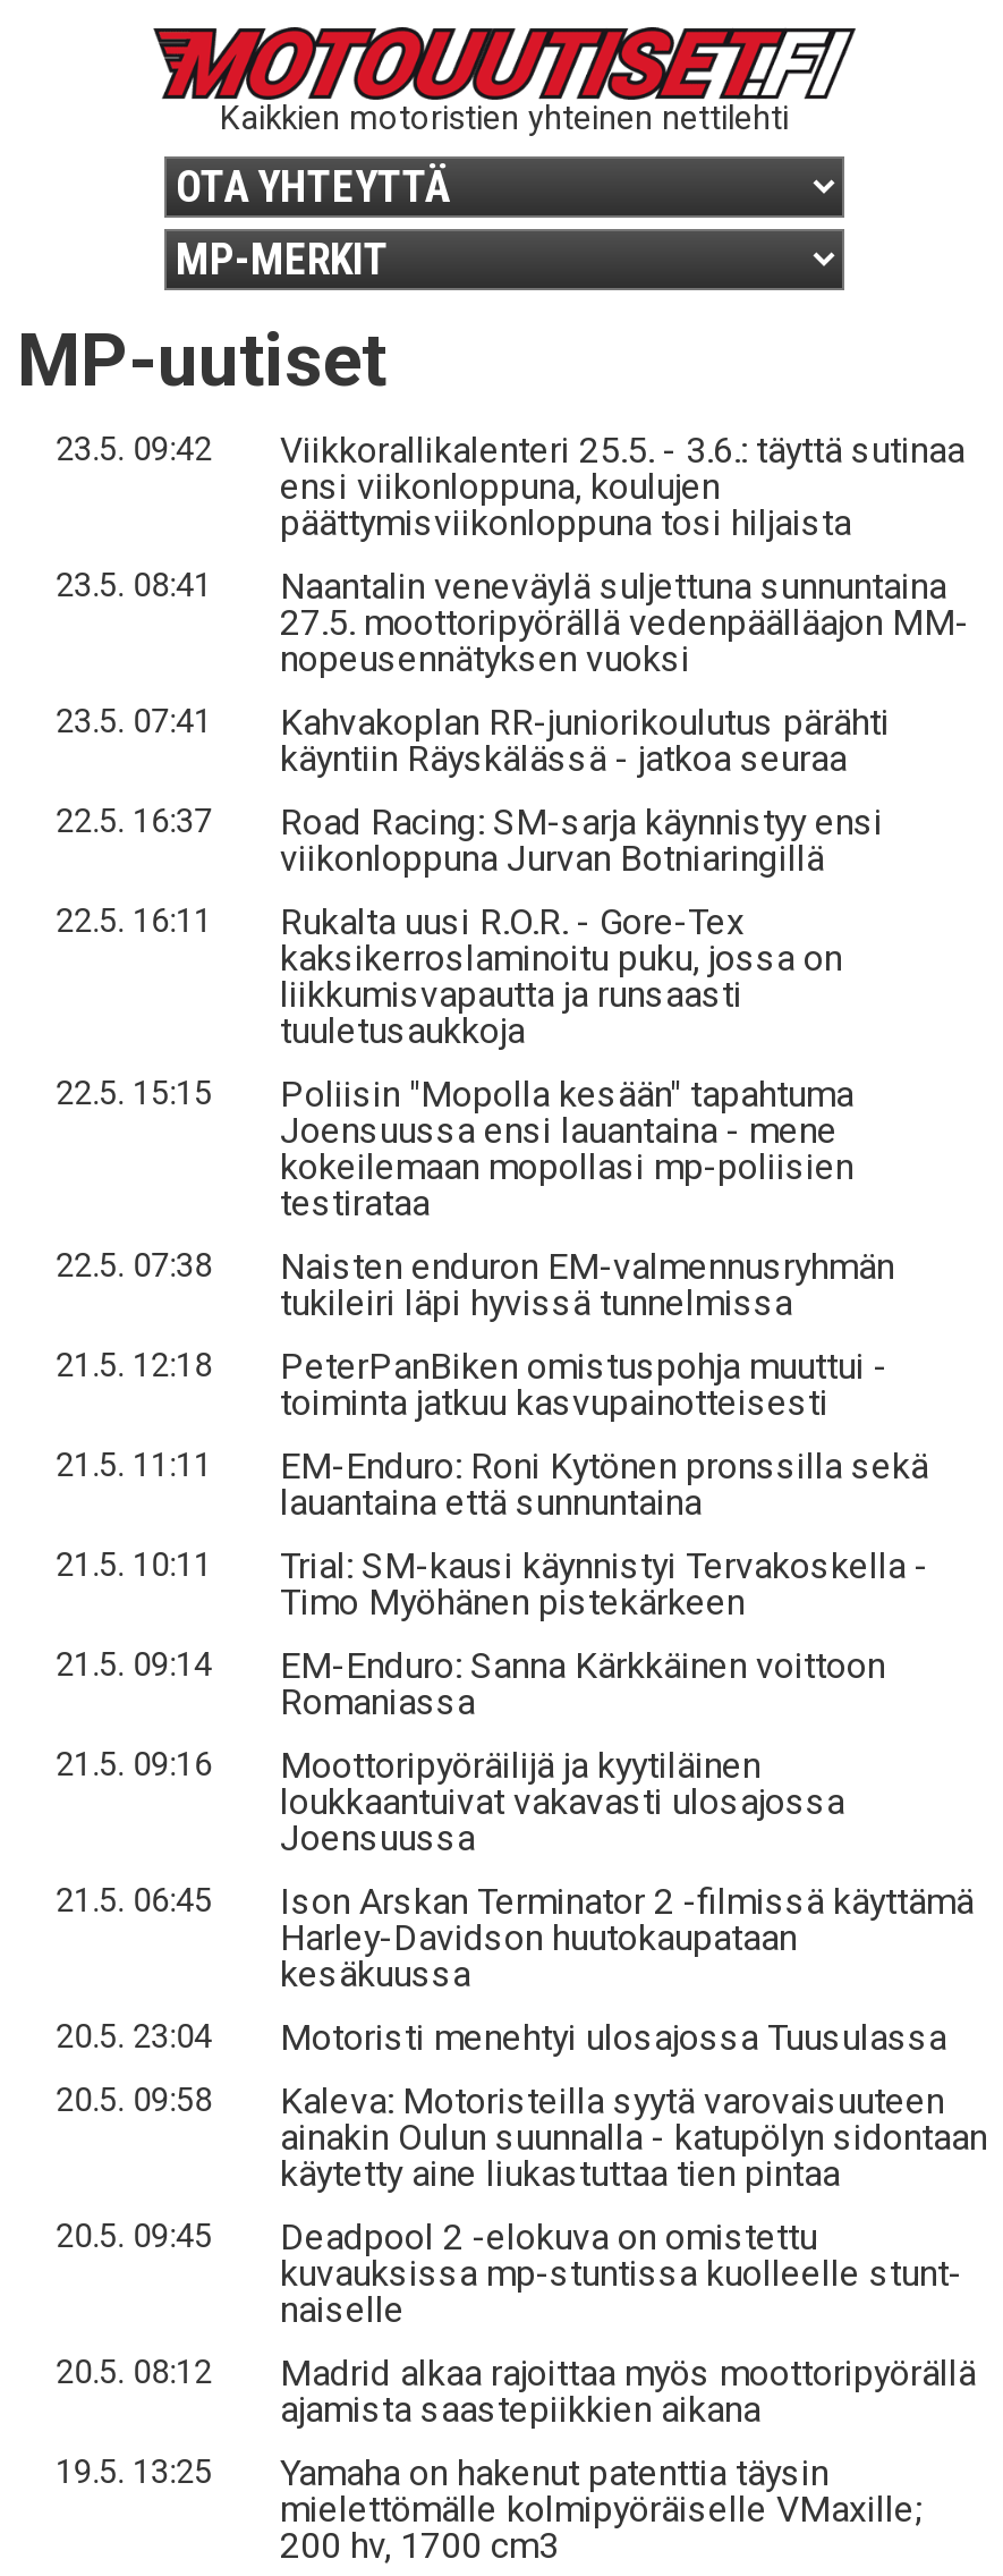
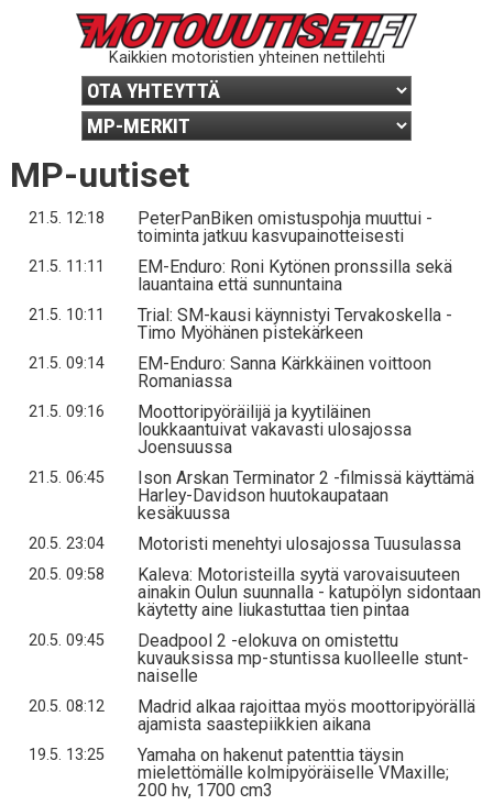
[56,428,969,1323] 23.5. 09:42 | Viikkorallikalenteri 25.5. - 3.6.: täyttä sutinaa | ensi viikonloppuna, koulujen | päättymisviikonloppuna tosi hiljaista | 23.5. 08:41 | Naantalin veneväylä suljettuna sunnuntaina | 27.5. moottoripyörällä vedenpäälläajon MM- | nopeusennätyksen vuoksi | 23.5. 07:41 | Kahvakoplan RR-juniorikoulutus pärähti | käyntiin Räyskälässä - jatkoa seuraa | 22.5. 16:37 | Road Racing: SM-sarja käynnistyy ensi | viikonloppuna Jurvan Botniaringillä | 22.5. 16:11 | Rukalta uusi R.O.R. - Gore-Tex | kaksikerroslaminoitu puku, jossa on | liikkumisvapautta ja runsaasti | tuuletusaukkoja | 22.5. 15:15 | Poliisin "Mopolla kesään" tapahtuma | Joensuussa ensi lauantaina - mene | kokeilemaan mopollasi mp-poliisien | testirataa | 22.5. 07:38 | Naisten enduron EM-valmennusryhmän | tukileiri läpi hyvissä tunnelmissa -> none

